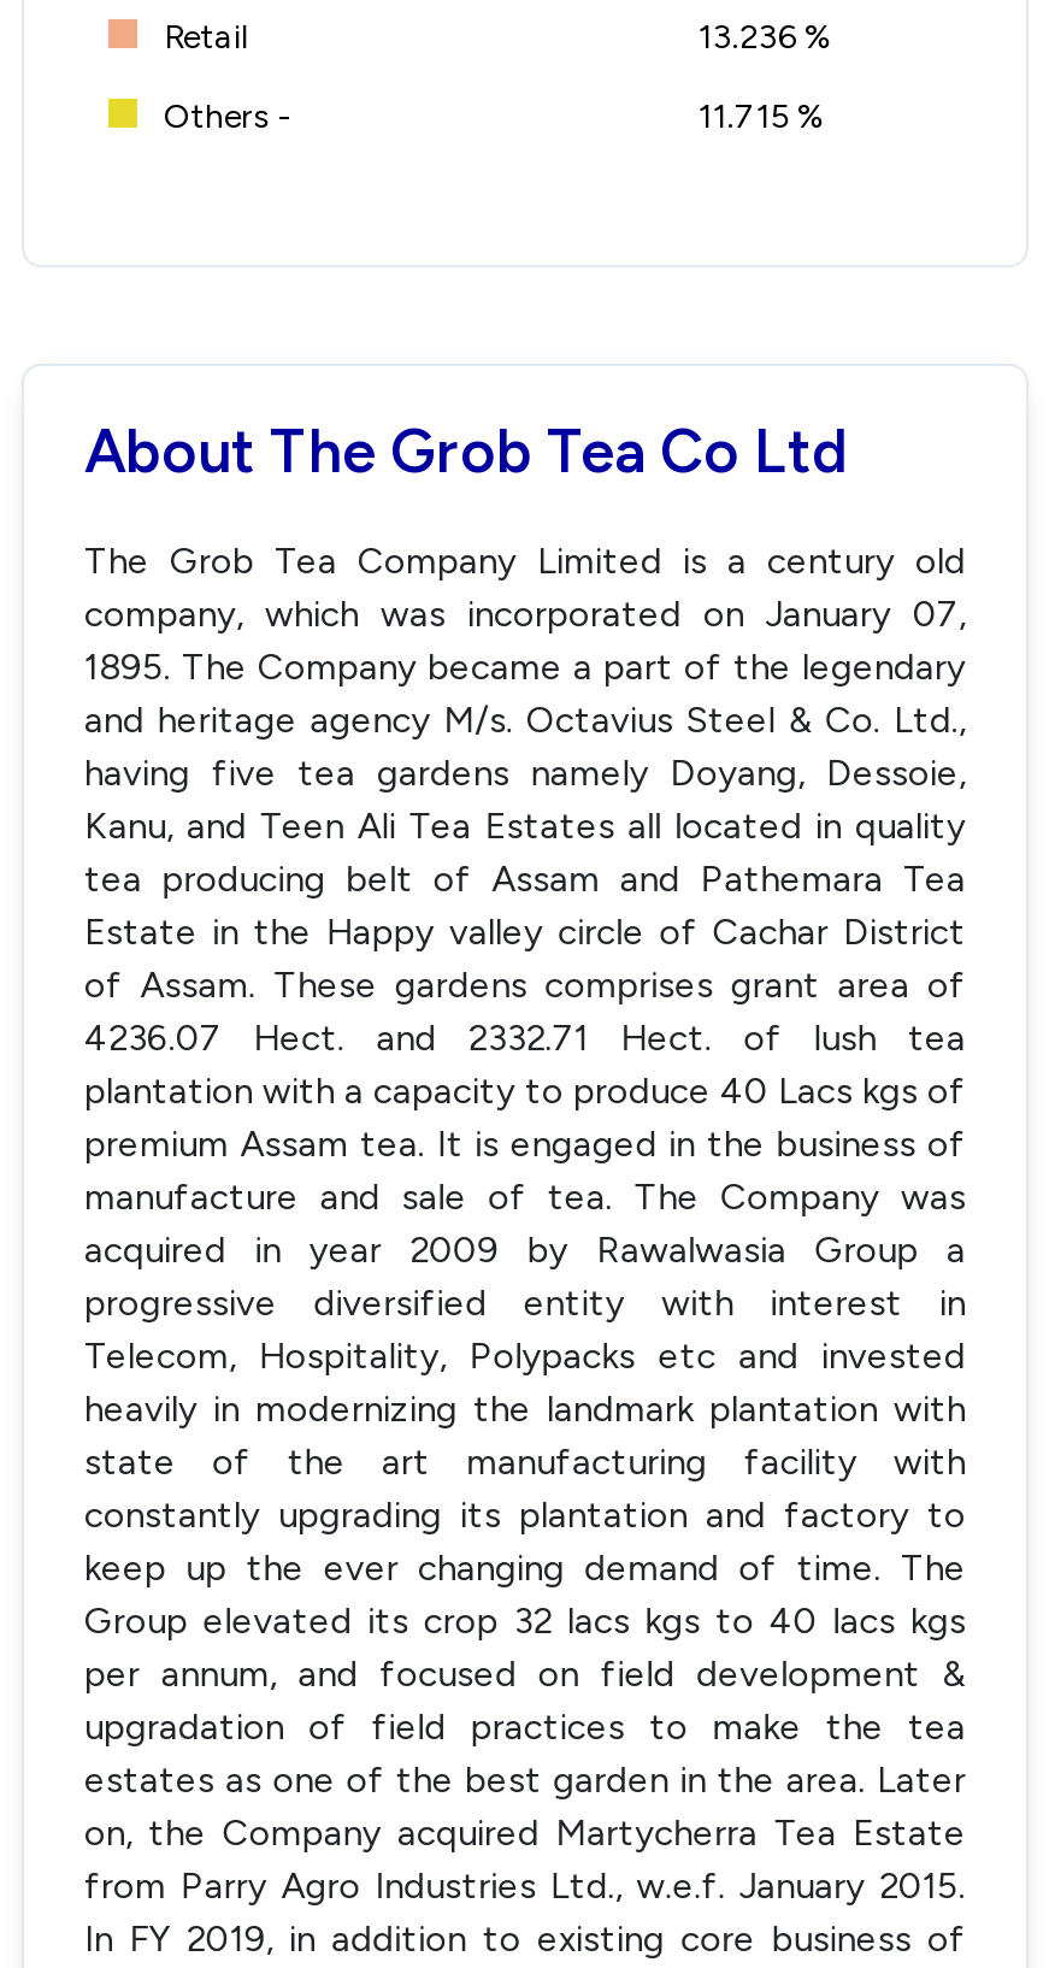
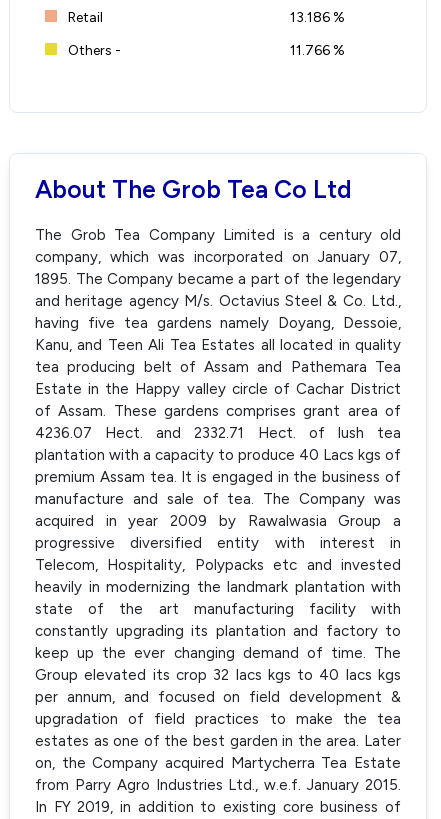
[699,17,833,58] 13.236 % -> [290,9,345,26] 13.186 %
[699,96,826,137] 11.715 % -> [290,42,345,59] 11.766 %

